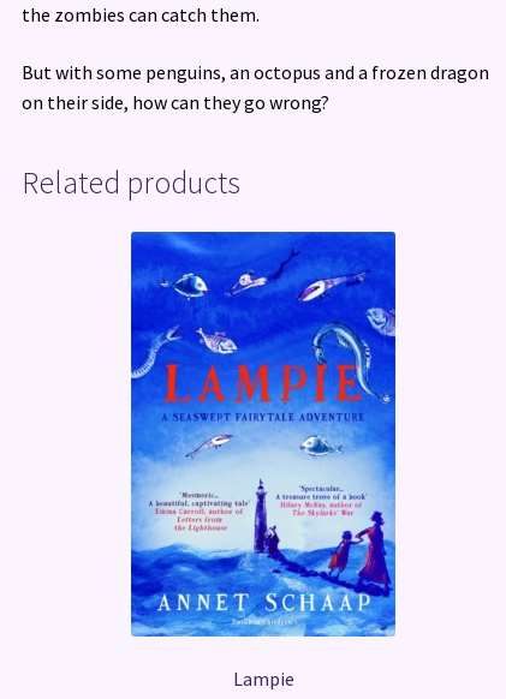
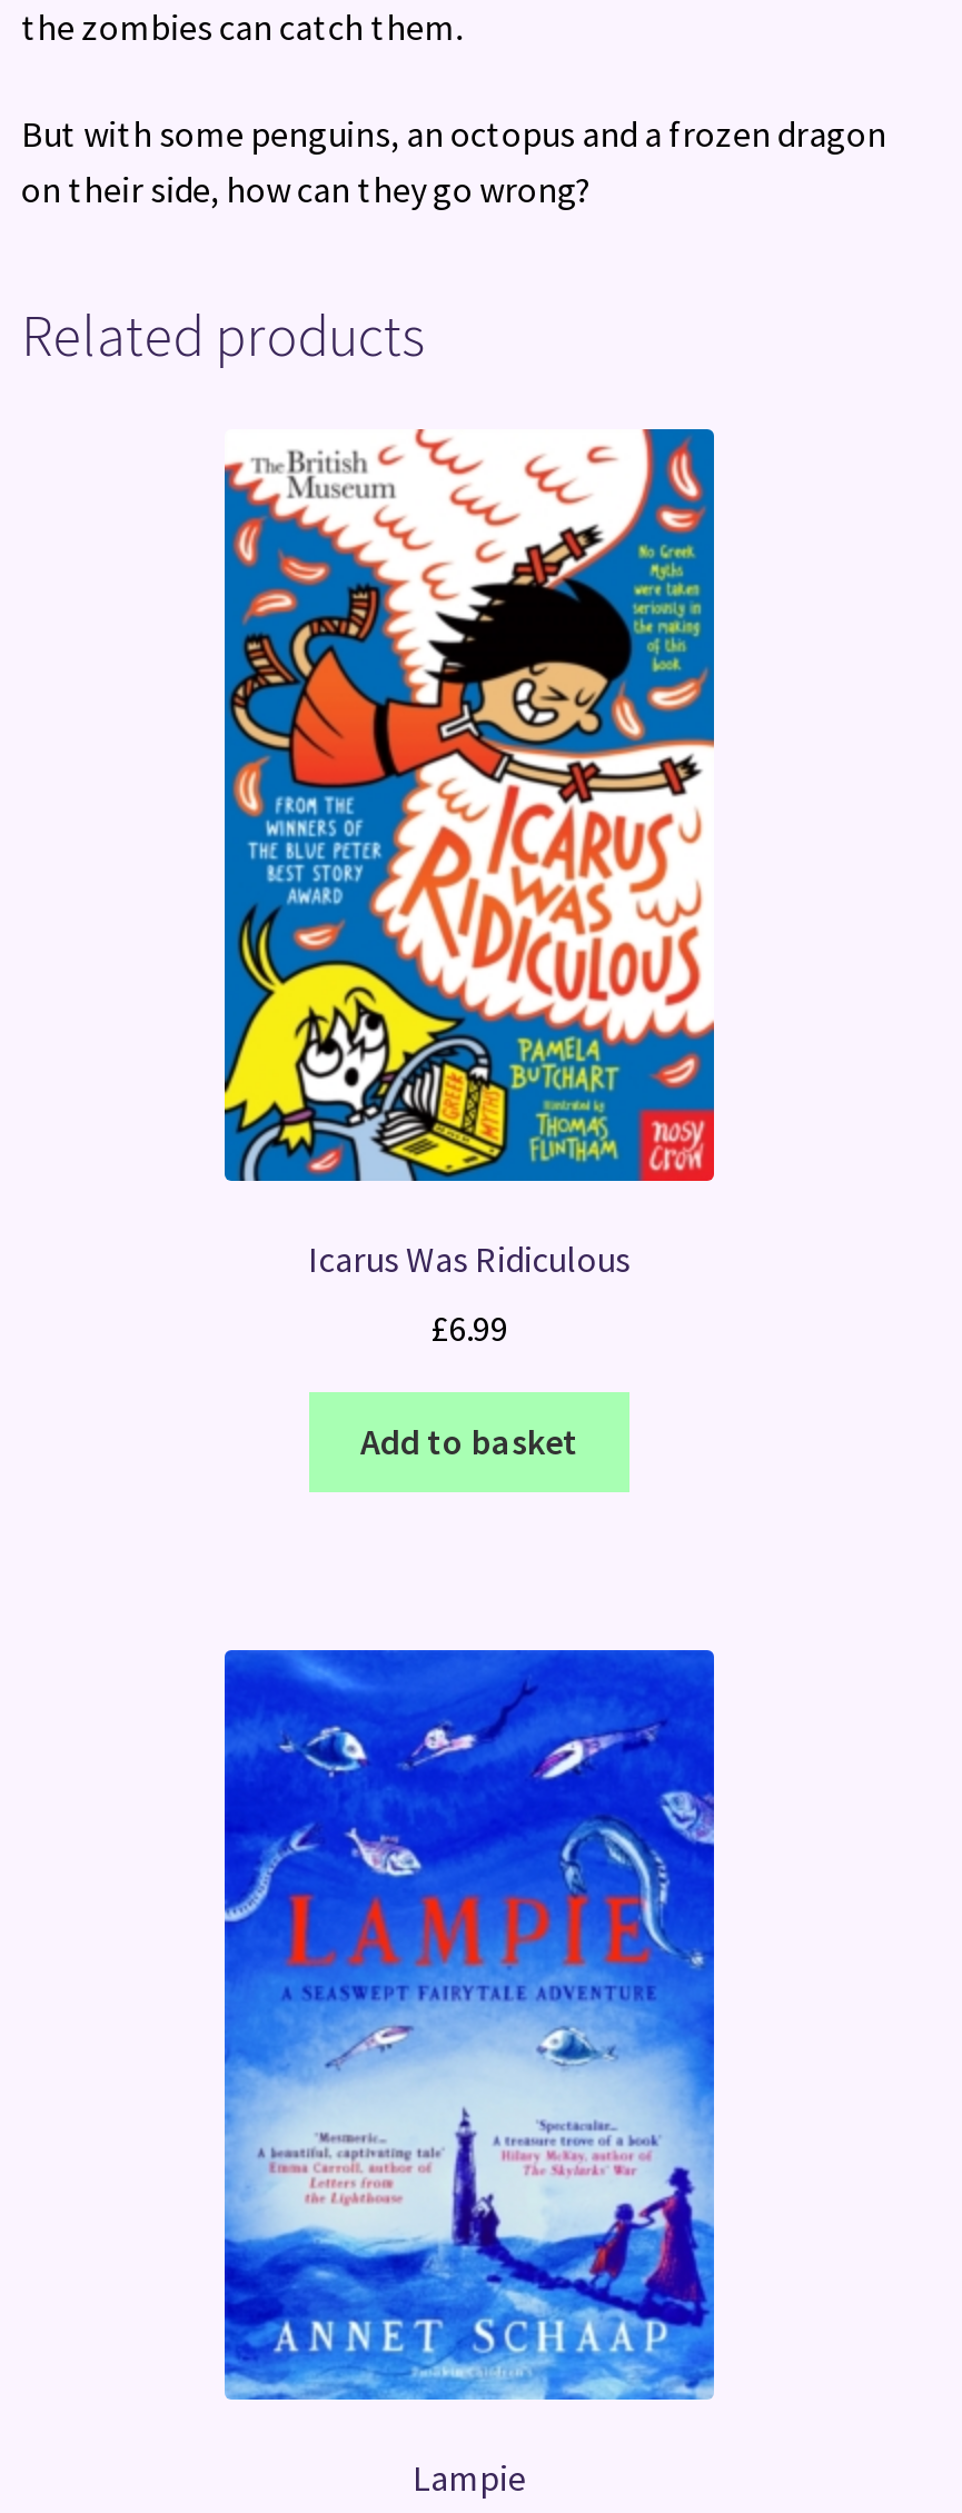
none -> [222,427,716,1463] [image] | Icarus Was Ridiculous | £6.99 | Add to basket

